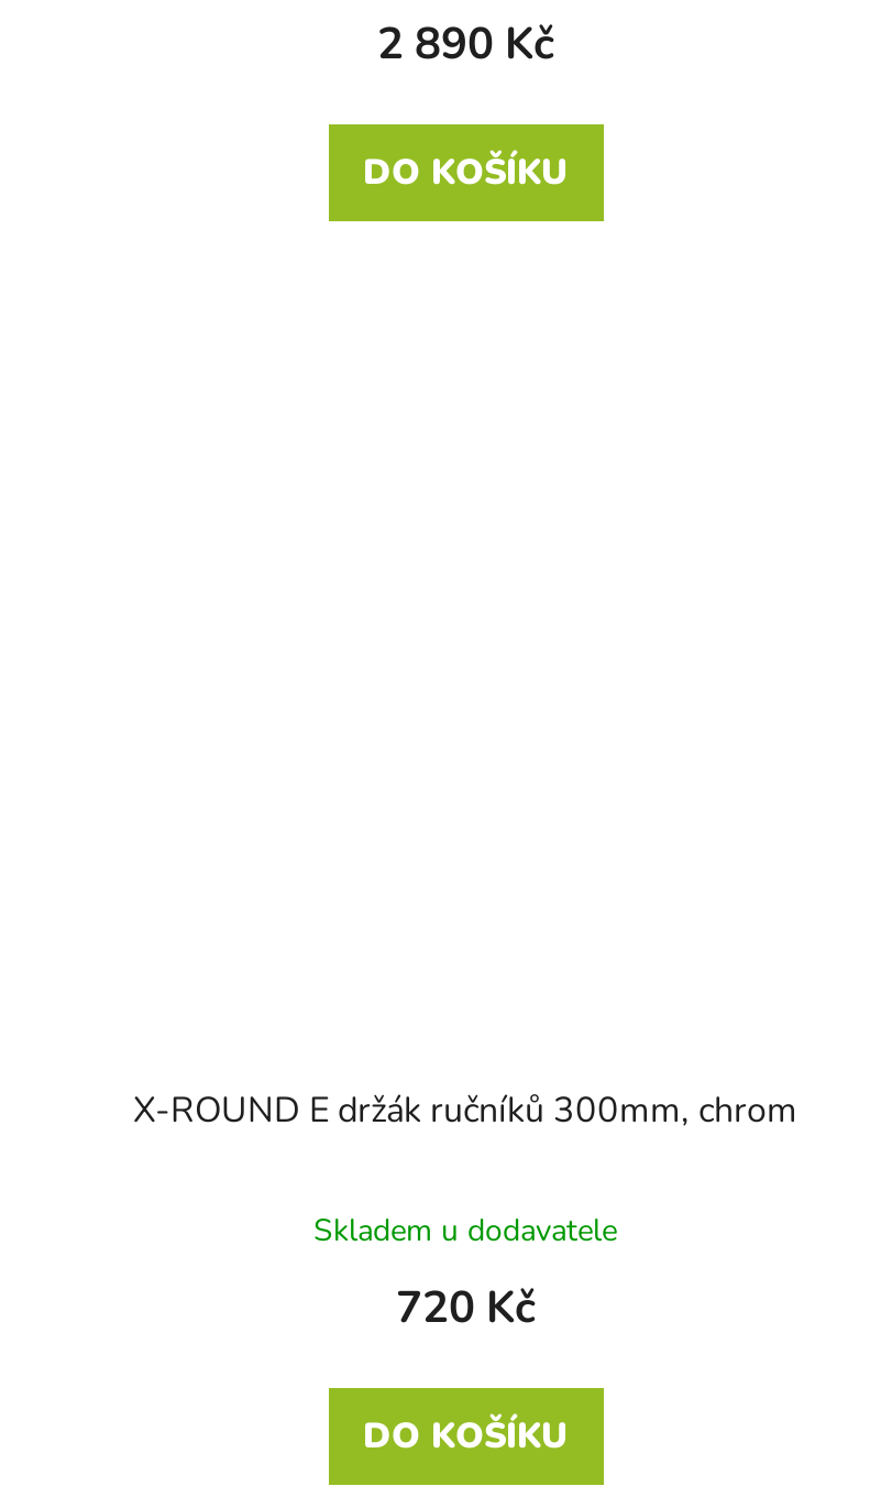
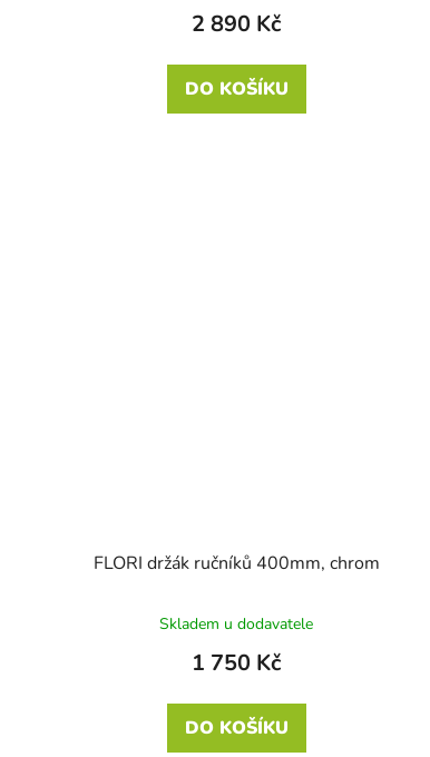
[133,1086,797,1135] X-ROUND E držák ručníků 300mm, chrom -> [93,551,379,576] FLORI držák ručníků 400mm, chrom
[396,1278,535,1337] 720 Kč -> [192,648,281,678] 1 750 Kč

